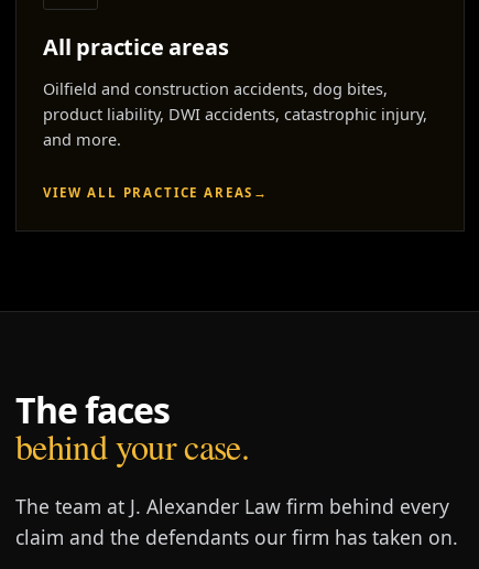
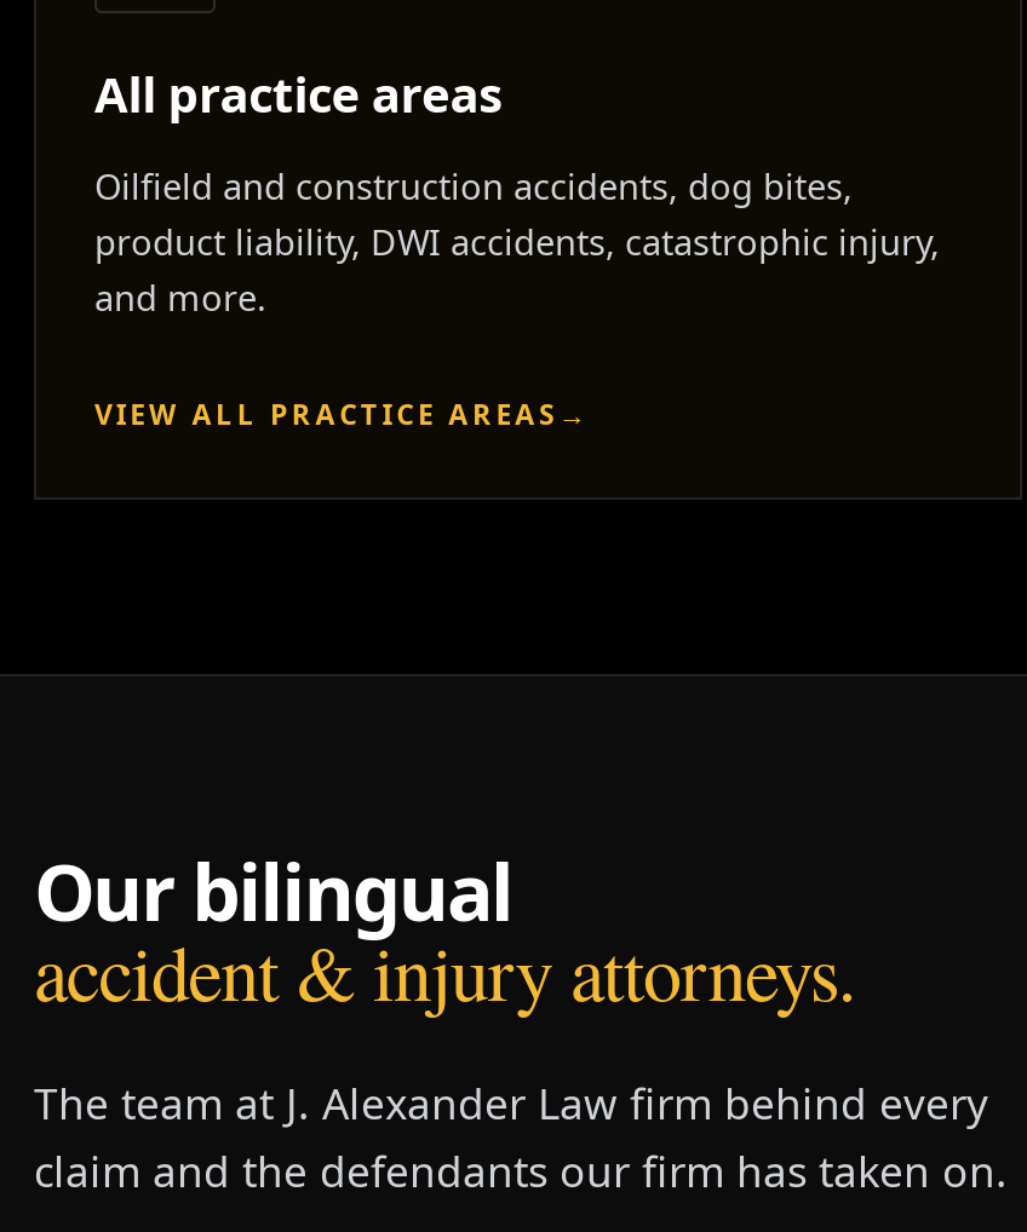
[15,386,249,470] The faces | behind your case. -> [34,839,855,1023] Our bilingual | accident & injury attorneys.

